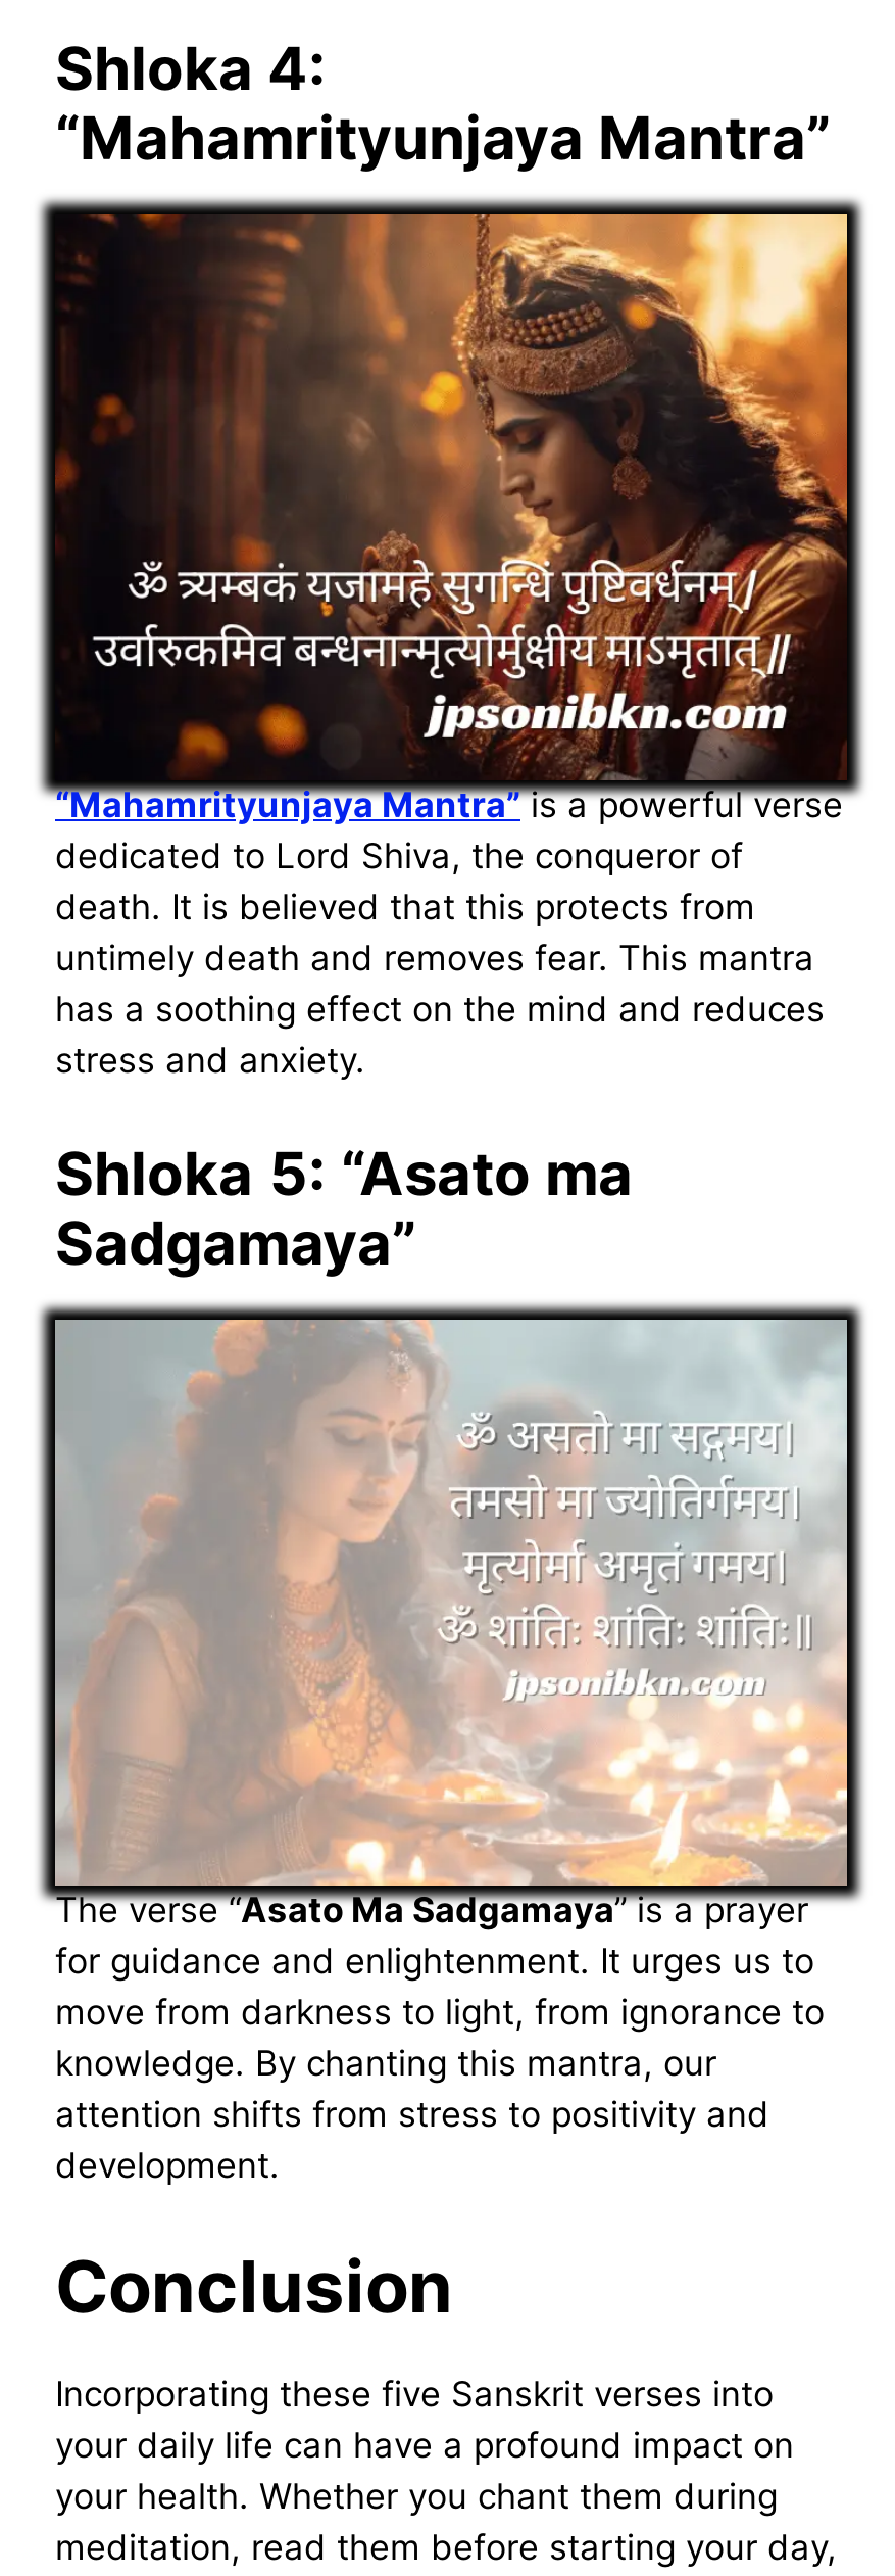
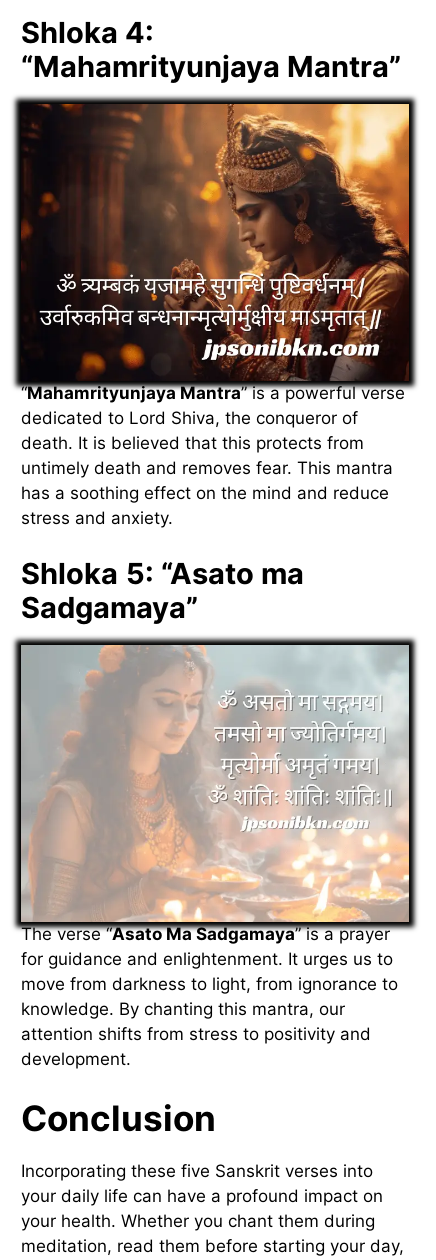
[55,989,825,1030] has a soothing effect on the mind and reduces -> [21,483,389,503] has a soothing effect on the mind and reduce

